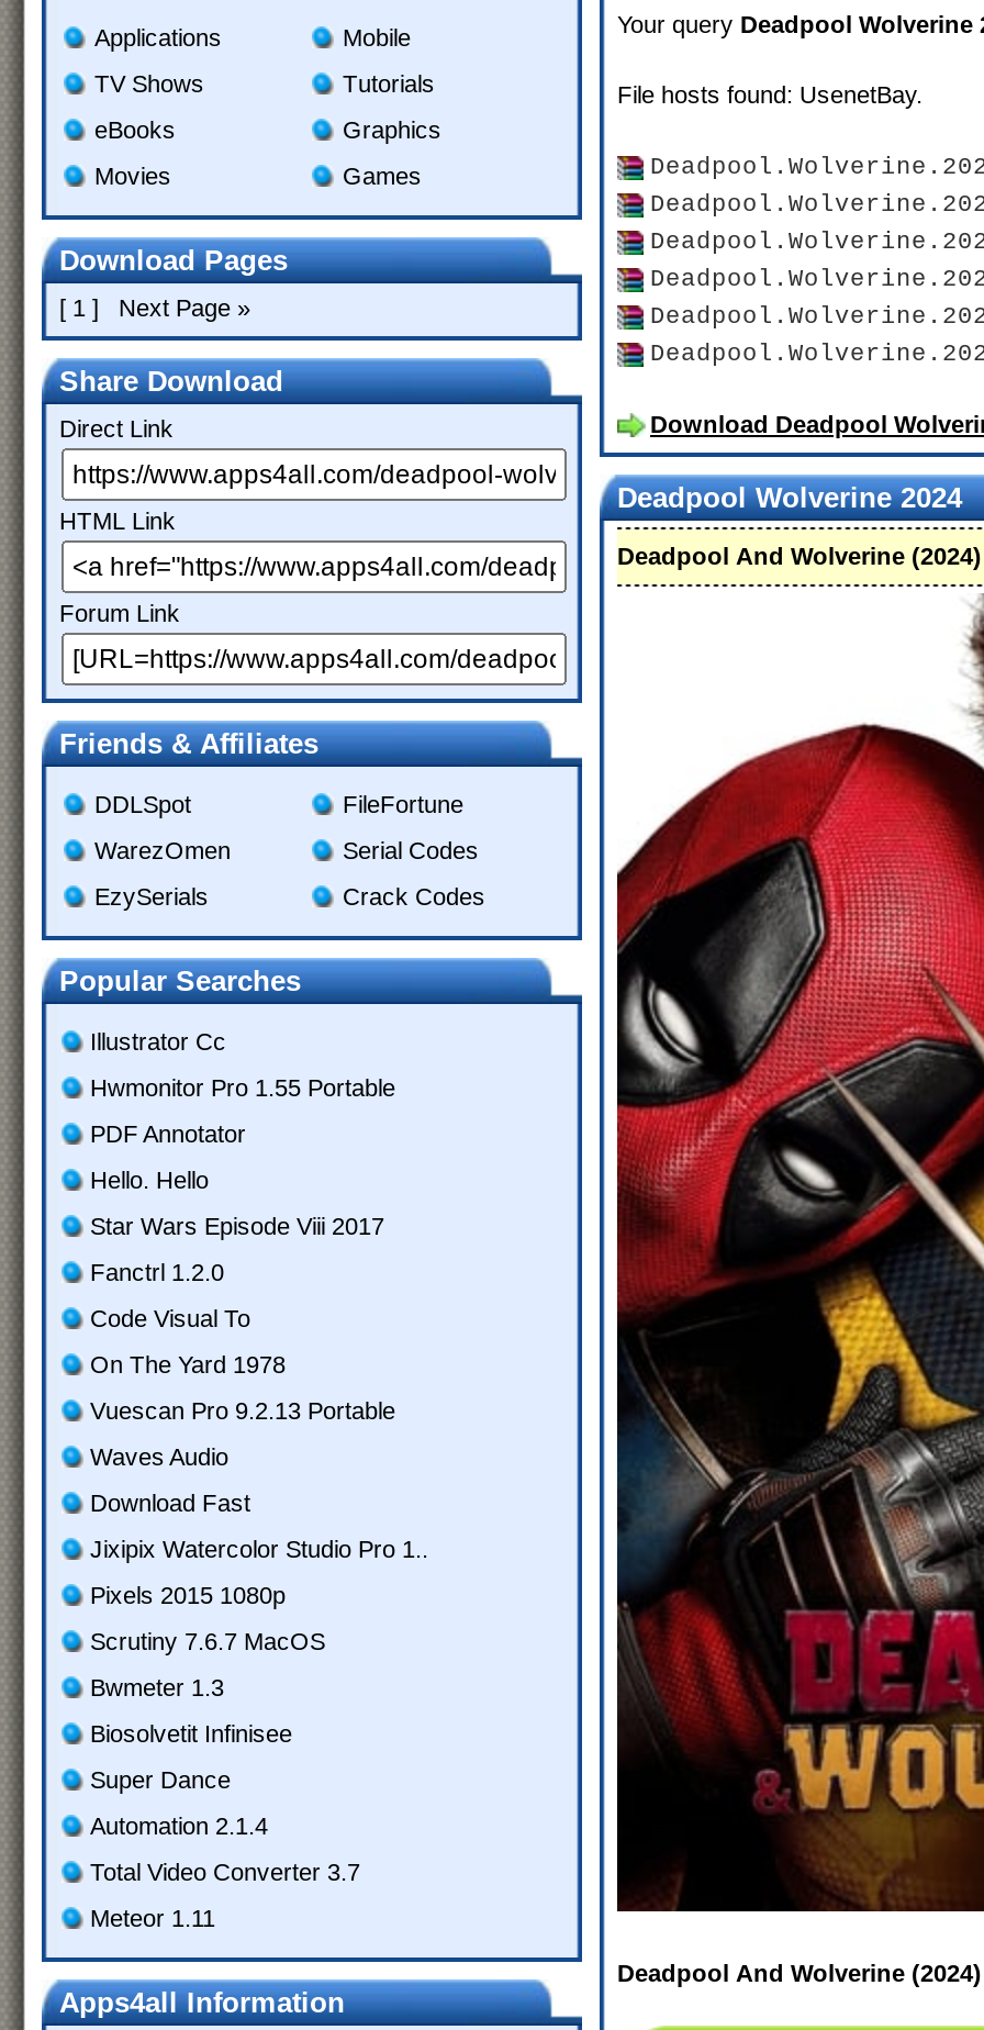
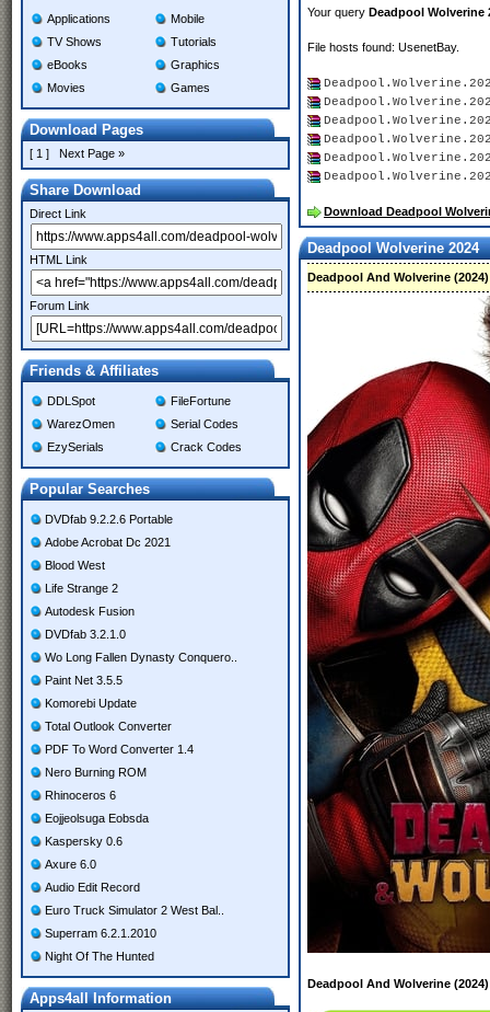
[90,1028,226,1055] Illustrator Cc -> [45,513,173,526] DVDfab 9.2.2.6 Portable
[90,1074,395,1101] Hwmonitor Pro 1.55 Portable -> [45,536,171,549] Adobe Acrobat Dc 2021
[90,1120,246,1147] PDF Annotator -> [45,559,105,572] Blood West
[90,1167,209,1193] Hello. Hello -> [45,582,118,595] Life Strange 2
[90,1213,384,1239] Star Wars Episode Viii 2017 -> [45,605,135,618] Autodesk Fusion
[90,1259,224,1285] Fanctrl 1.2.0 -> [45,628,126,641] DVDfab 3.2.1.0
[90,1305,250,1331] Code Visual To -> [45,651,237,664] Wo Long Fallen Dynasty Conquero..
[90,1351,286,1377] On The Yard 1978 -> [45,674,122,687] Paint Net 3.5.5
[90,1397,395,1424] Vuescan Pro 9.2.13 Portable -> [45,697,137,710] Komorebi Update
[90,1443,228,1470] Waves Audio -> [45,720,172,733] Total Outlook Converter
[90,1490,250,1516] Download Fast -> [45,743,194,756] PDF To Word Converter 1.4
[90,1536,428,1562] Jixipix Watercolor Studio Pro 1.. -> [45,766,147,779] Nero Burning ROM
[90,1582,286,1608] Pixels 2015 1080p -> [45,789,116,802] Rhinoceros 6
[90,1628,325,1654] Scrutiny 7.6.7 MacOS -> [45,812,149,825] Eojjeolsuga Eobsda
[90,1674,224,1700] Bwmeter 1.3 -> [45,835,122,848] Kaspersky 0.6
[90,1720,292,1747] Biosolvetit Infinisee -> [45,858,96,871] Axure 6.0
[90,1766,231,1793] Super Dance -> [45,881,140,894] Audio Edit Record
[90,1812,268,1839] Automation 2.1.4 -> [45,904,224,917] Euro Truck Simulator 2 West Bal..
[90,1859,360,1885] Total Video Converter 3.7 -> [45,927,156,940] Superram 6.2.1.2010
[90,1905,215,1931] Meteor 1.11 -> [45,950,154,963] Night Of The Hunted

